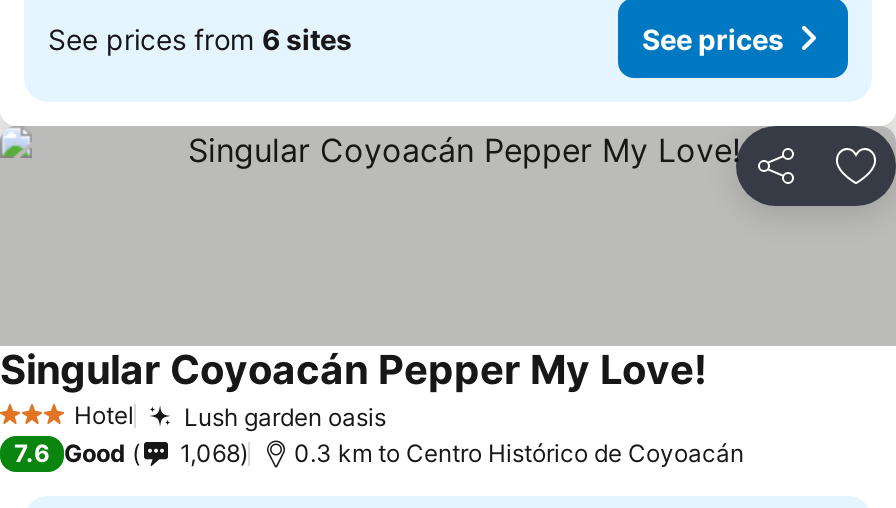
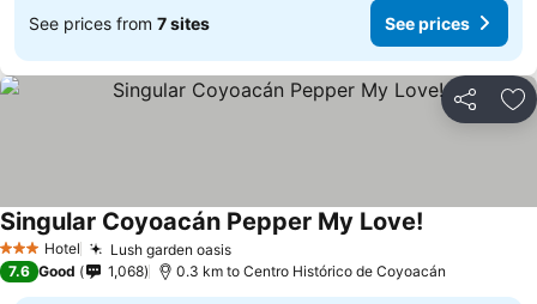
[48,21,352,55] See prices from 6 sites -> [29,13,210,33] See prices from 7 sites

